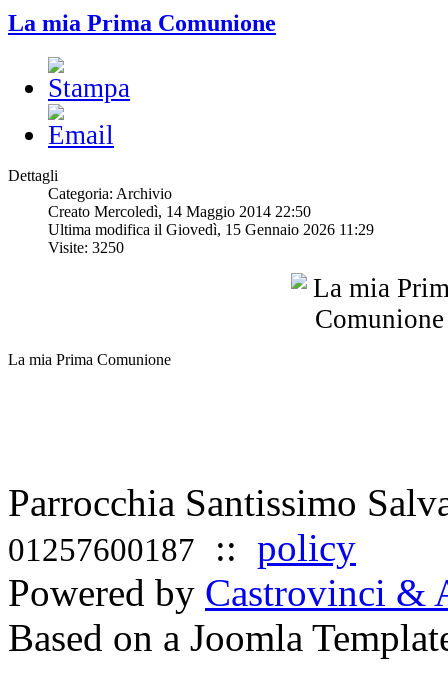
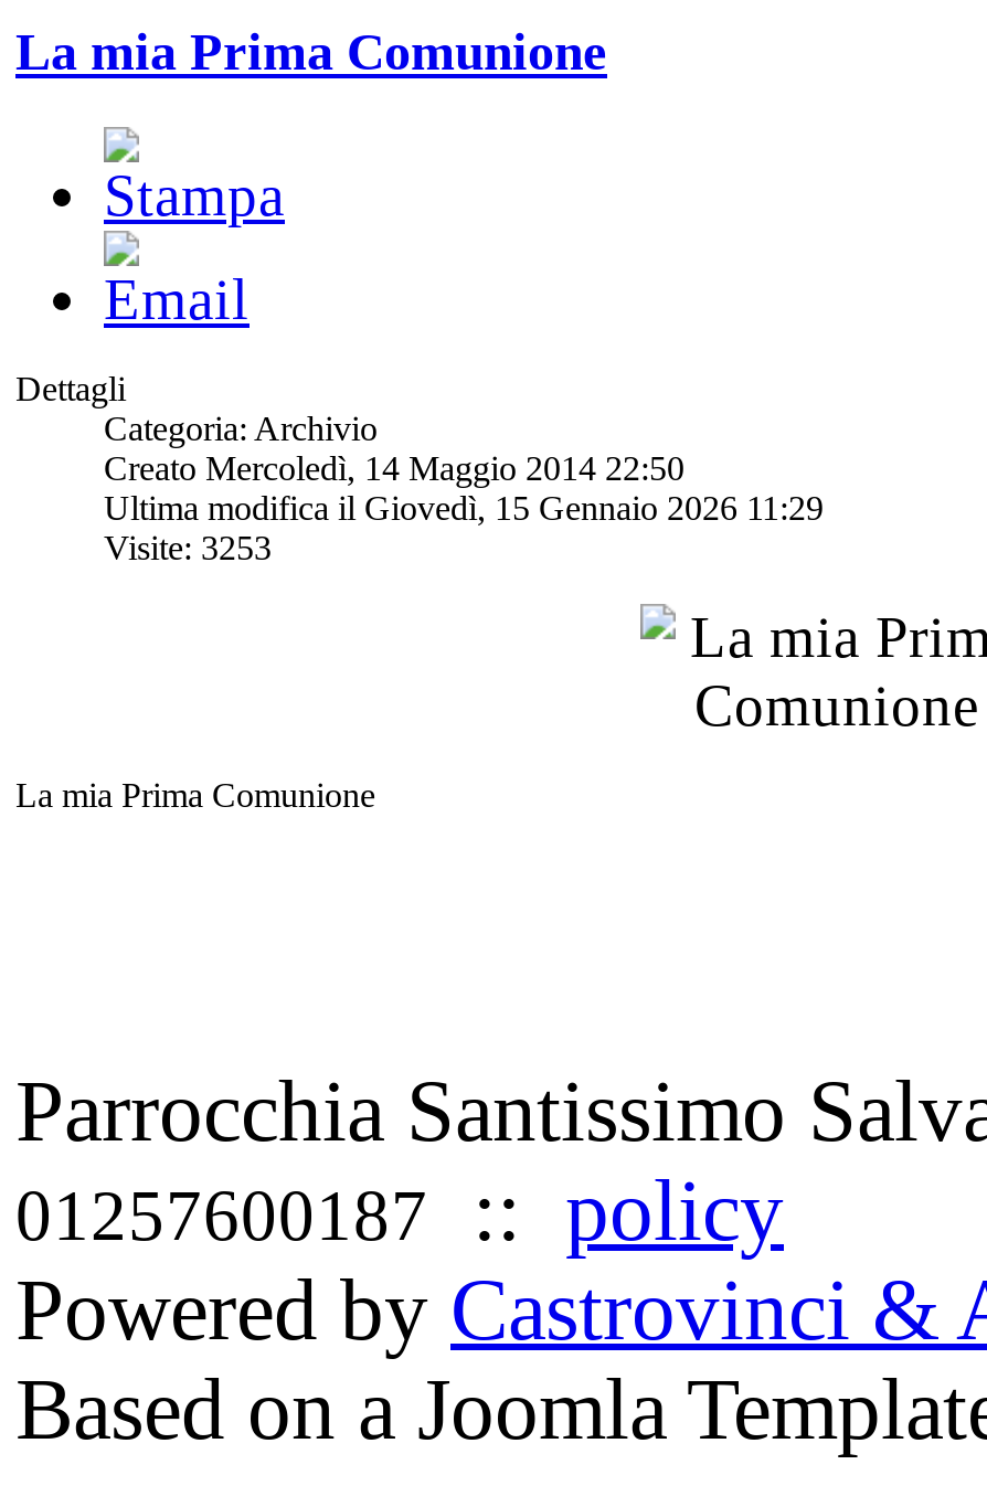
[48,239,124,256] Visite: 3250 -> [104,528,272,566] Visite: 3253

